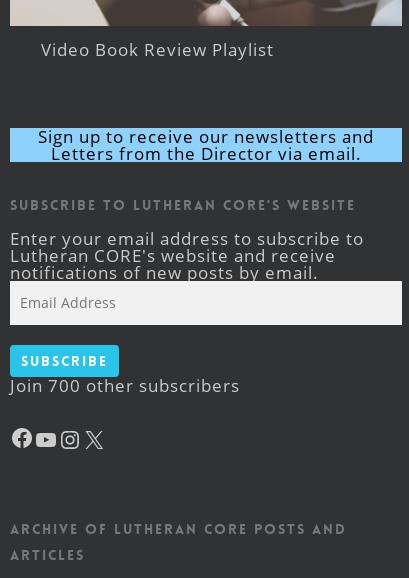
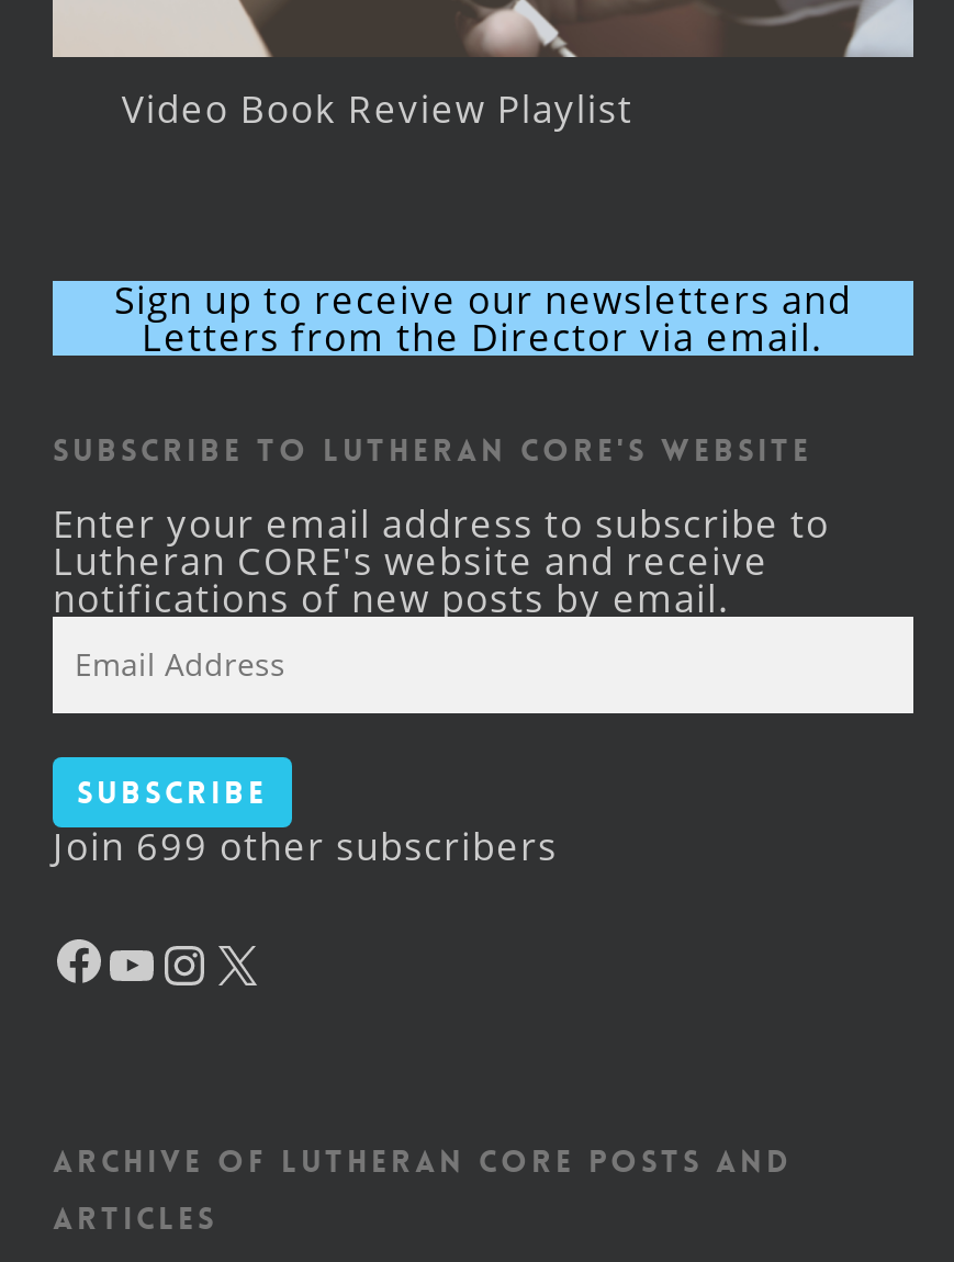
[10,374,240,397] Join 700 other subscribers -> [53,821,558,872] Join 699 other subscribers

